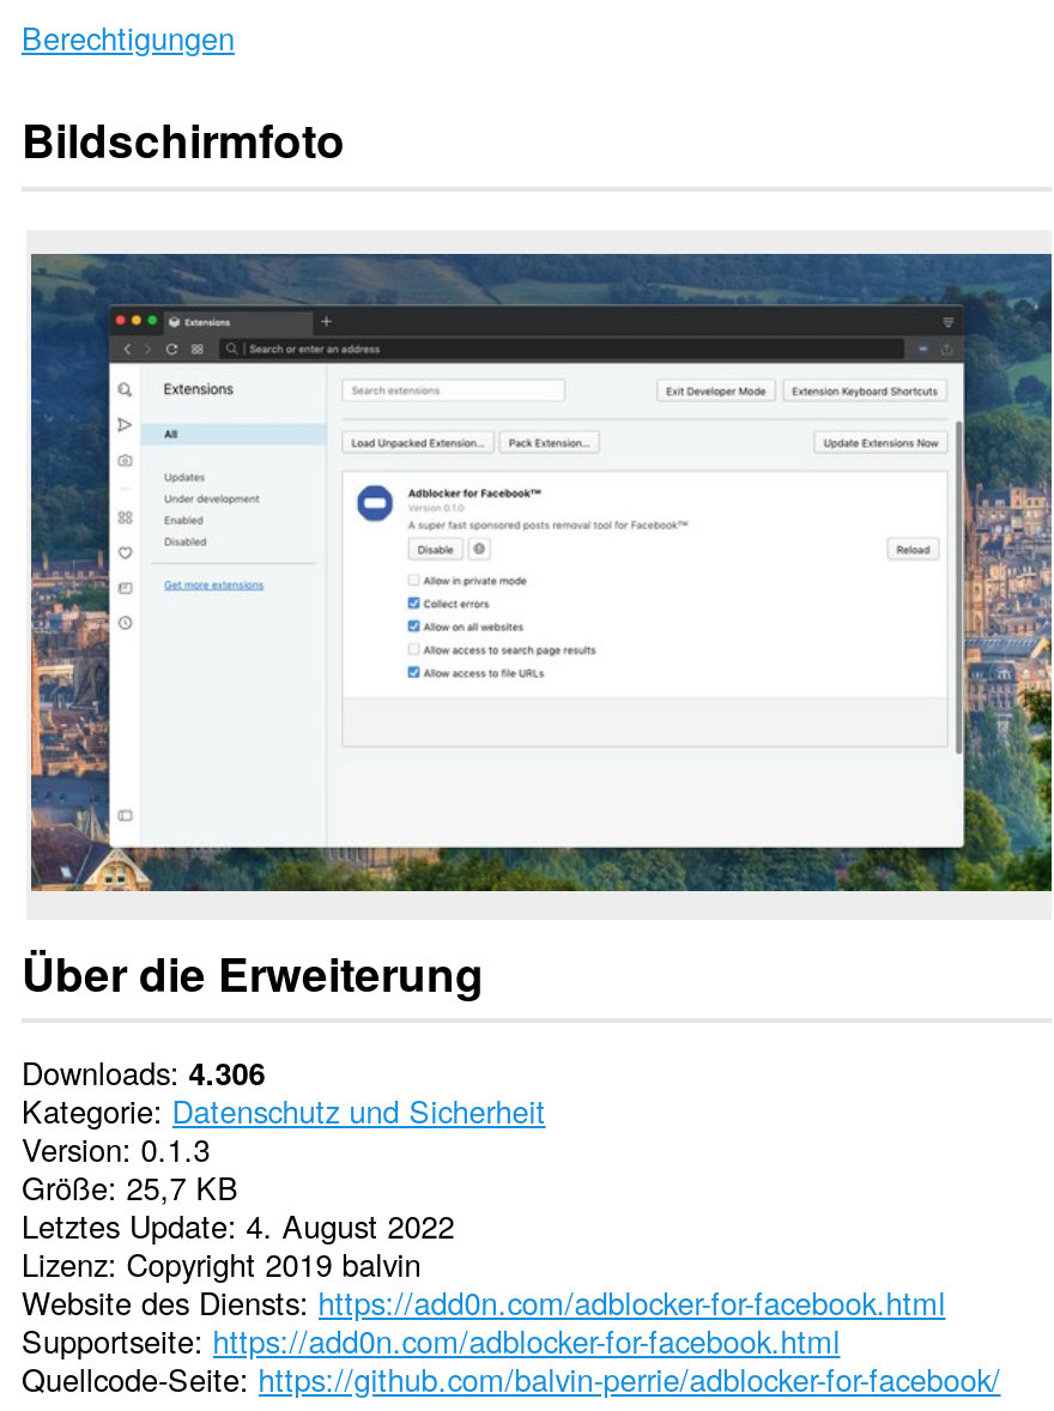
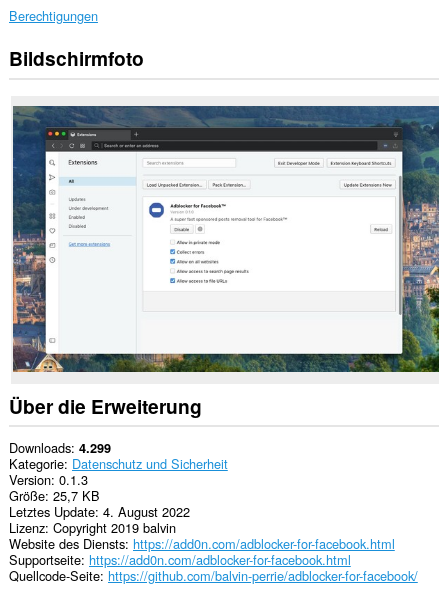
[22,1050,265,1095] Downloads 4.306 -> [9,438,111,457] Downloads 4.299

